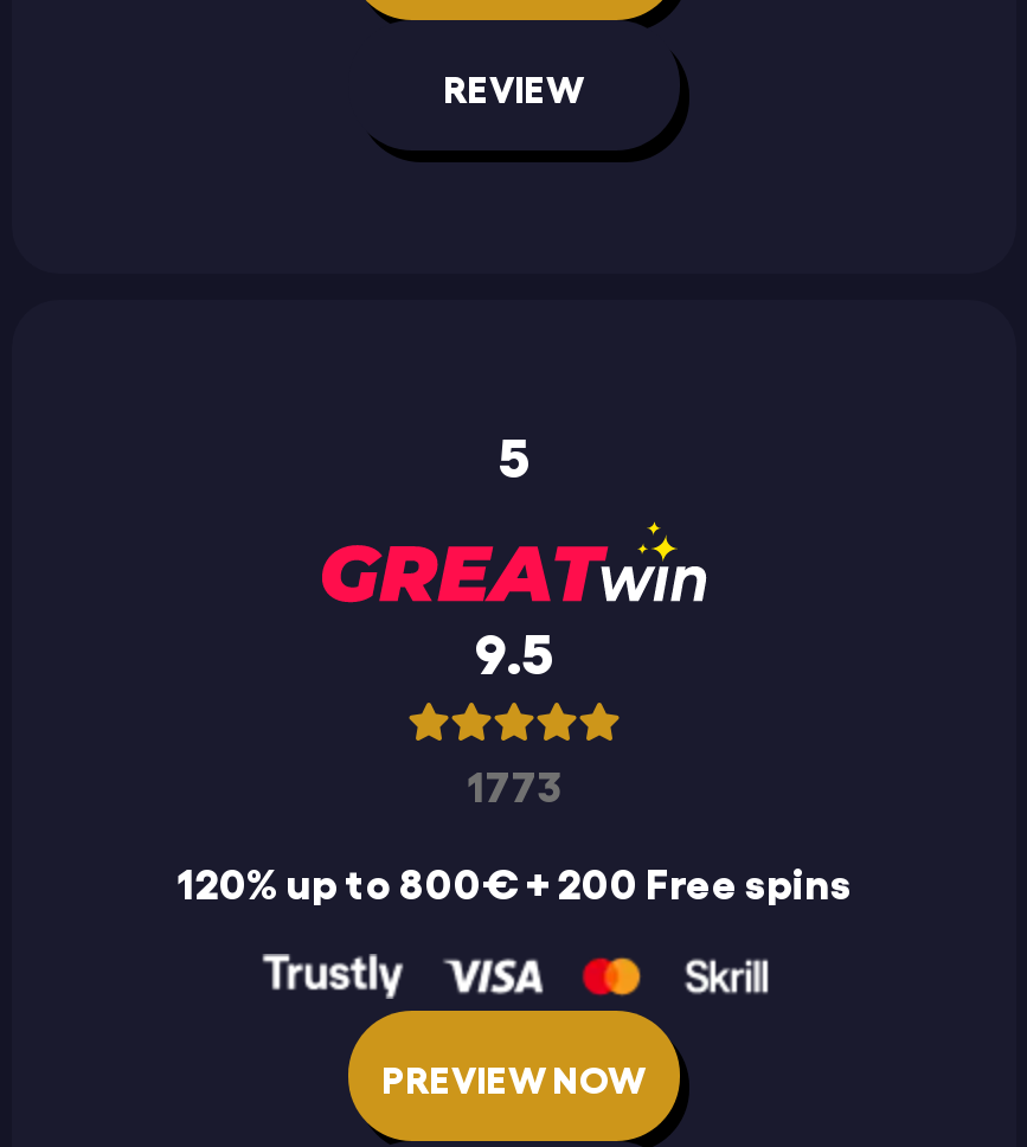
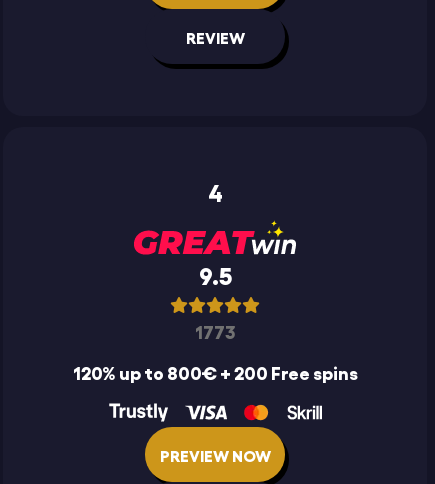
[499,421,529,487] 5 -> [207,178,222,206] 4

